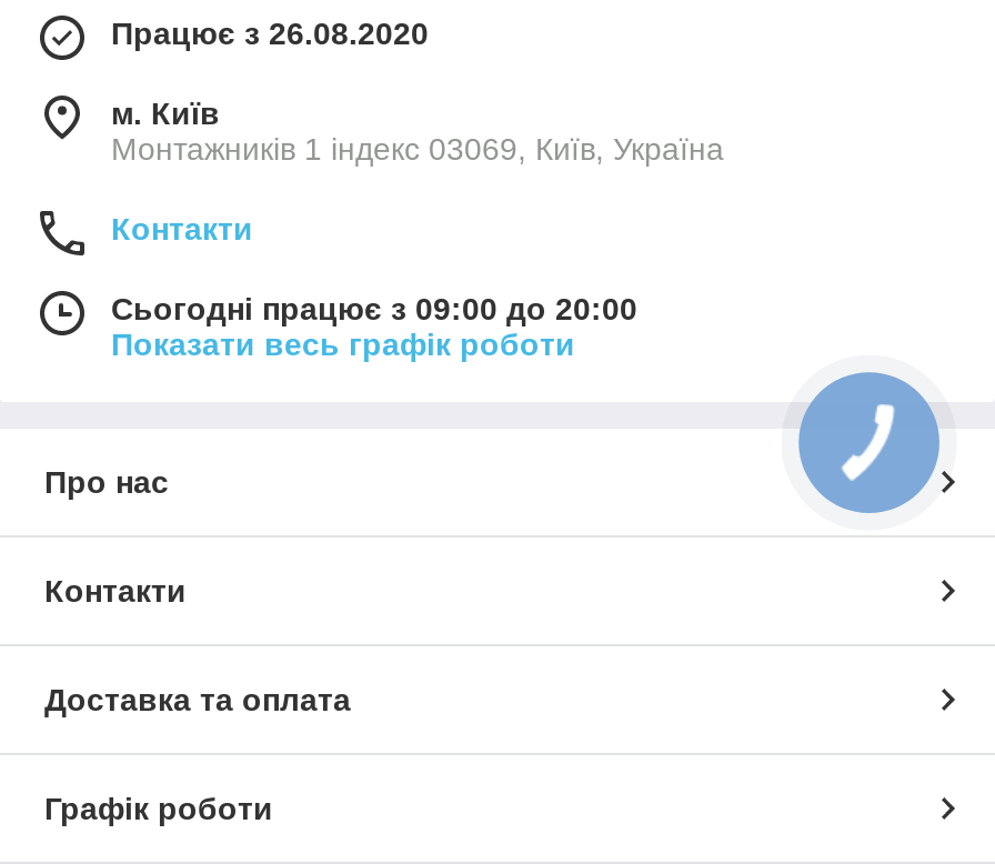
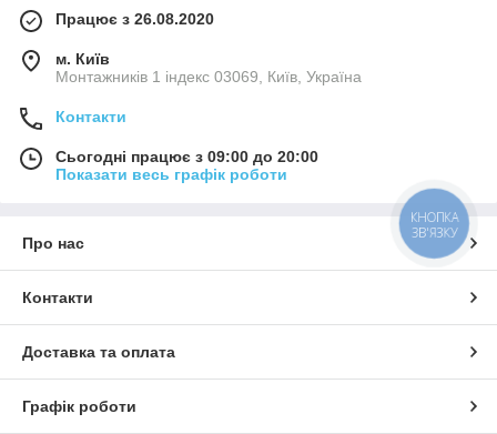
none -> [411,208,459,240] КНОПКА | ЗВ'ЯЗКУ

